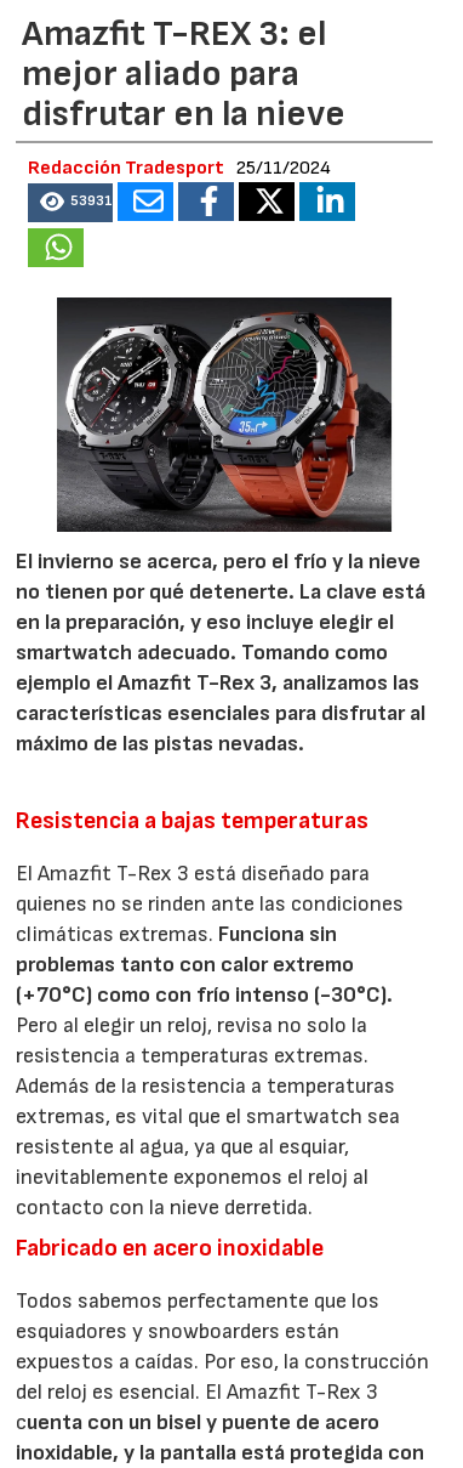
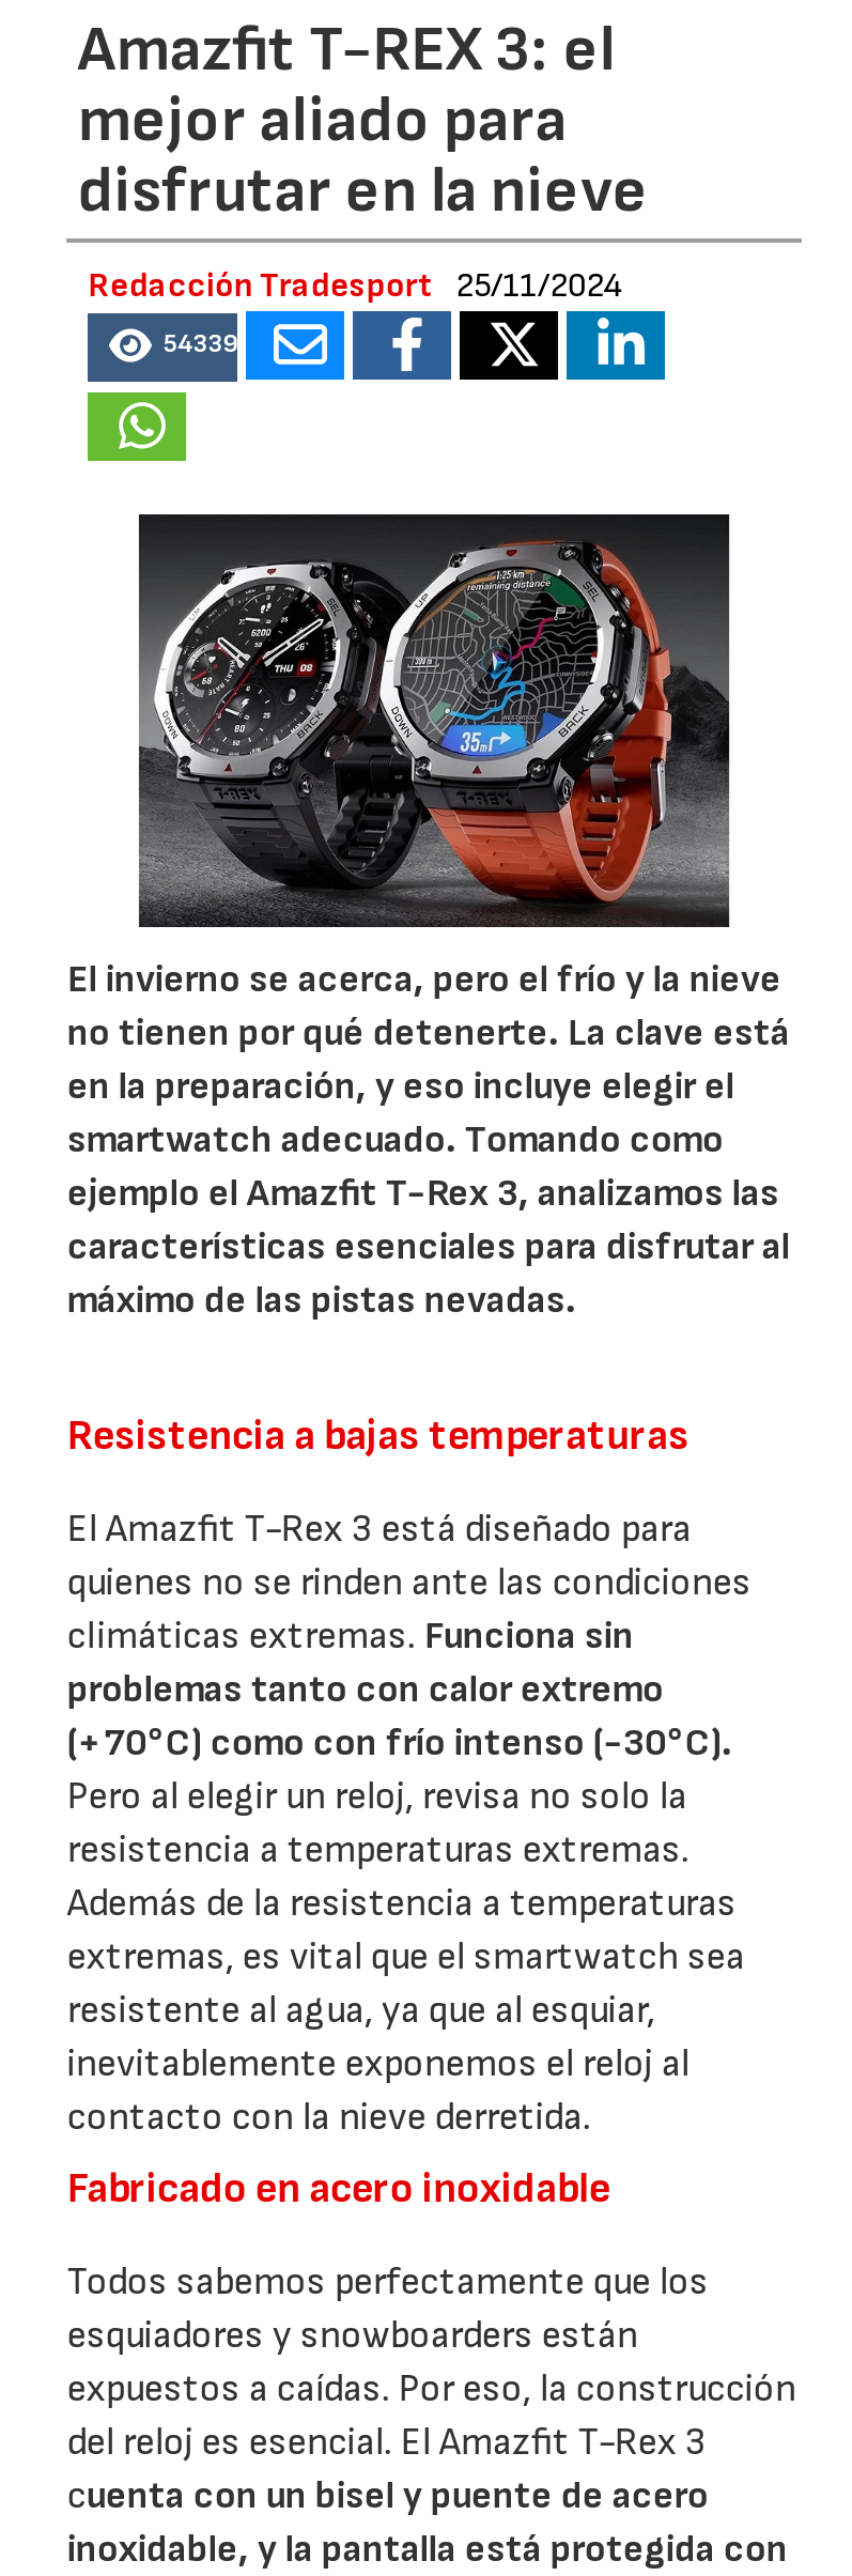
[71,192,113,210] 53931 -> [163,328,238,360] 54339

